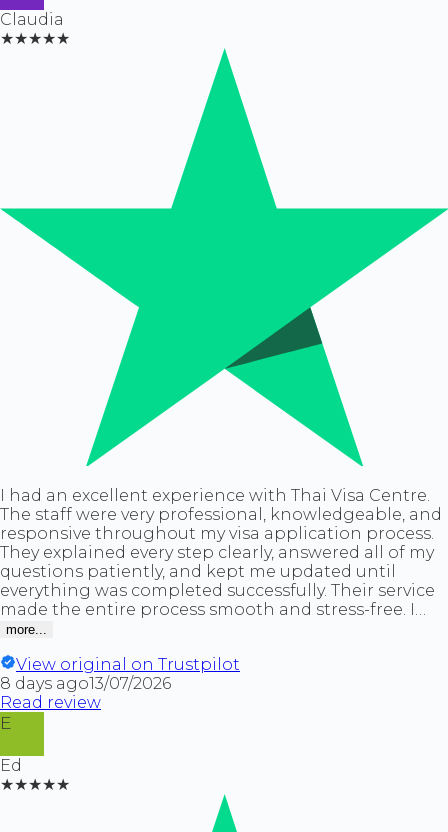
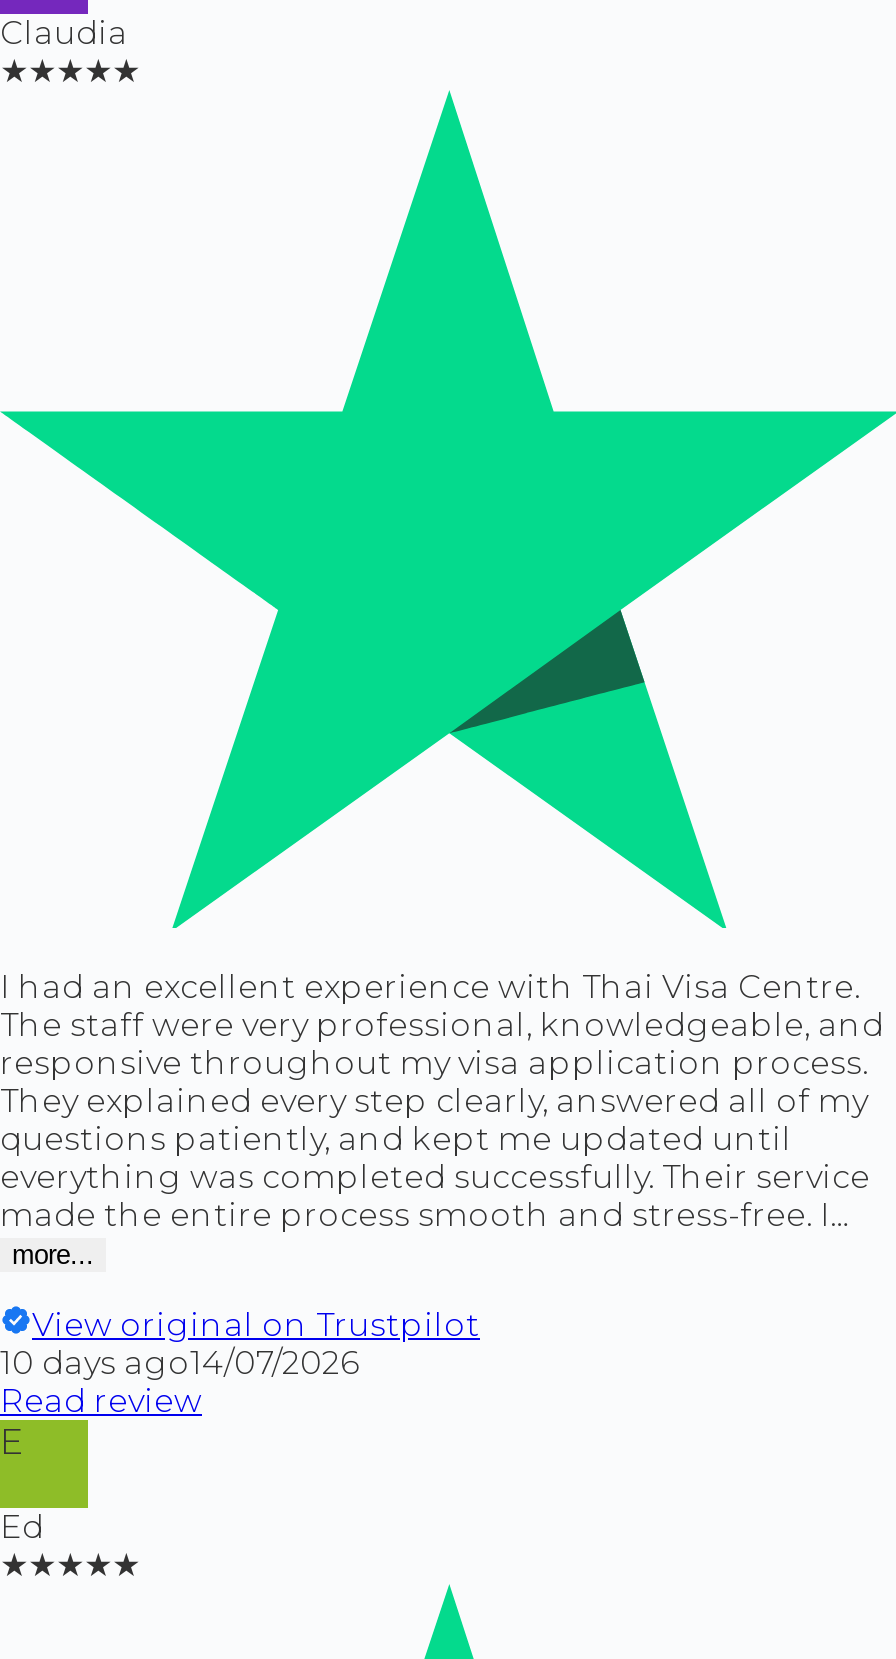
[0,674,171,693] 8 days ago13/07/2026 -> [0,1344,358,1382] 10 days ago14/07/2026

